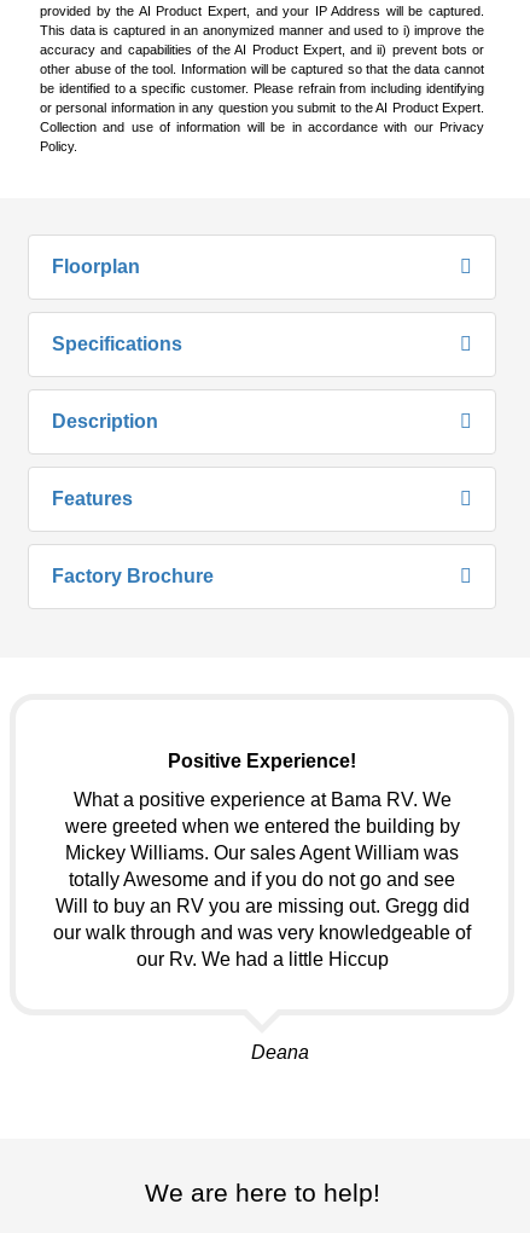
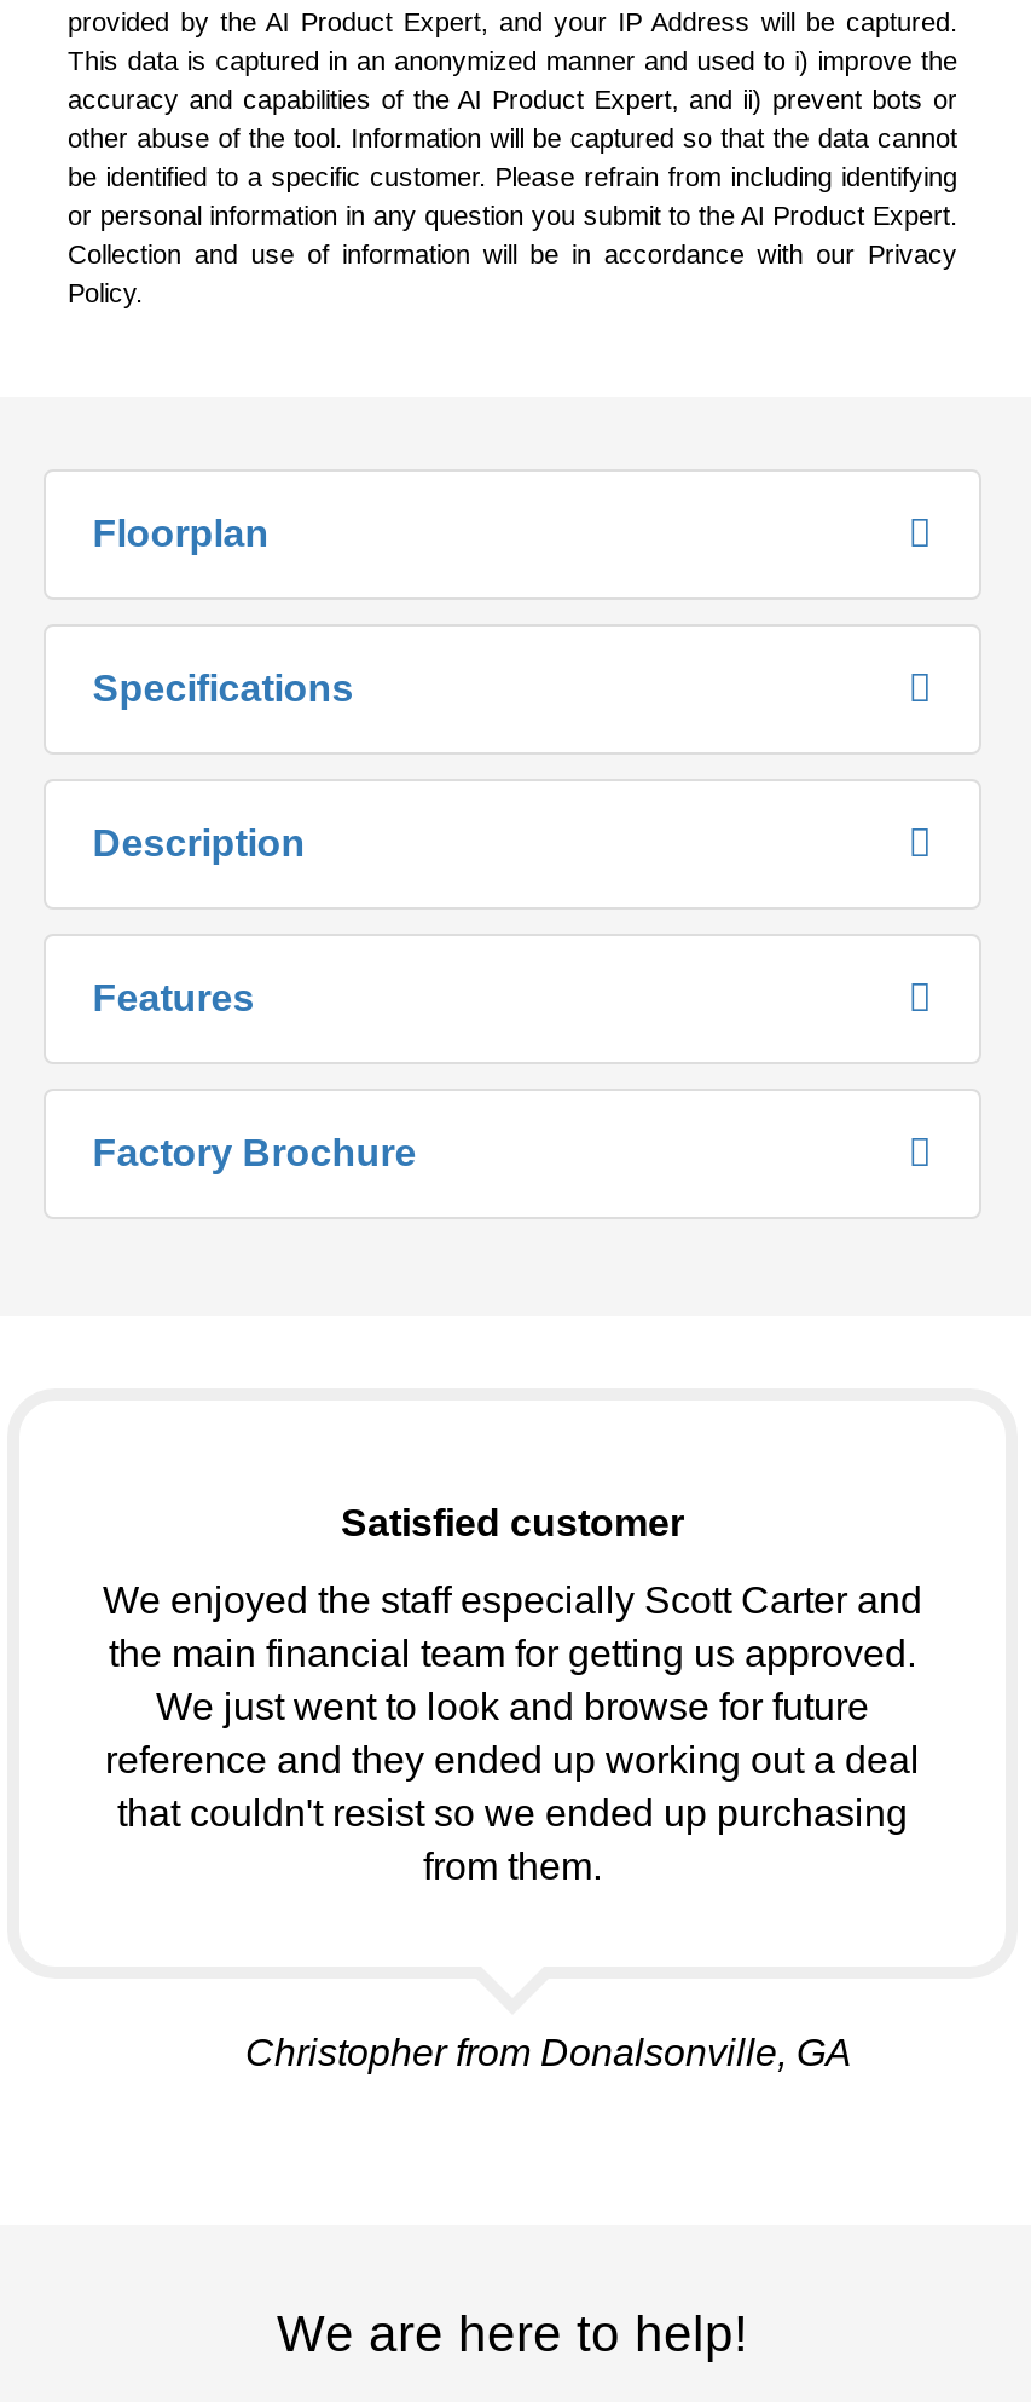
[168,751,356,771] Positive Experience! -> [341,1502,684,1543] Satisfied customer
[53,789,471,969] What a positive experience at Bama RV. We | were greeted when we entered the building by | Mickey Williams. Our sales Agent William was | totally Awesome and if you do not go and see | Will to buy an RV you are missing out. Gregg did | our walk through and was very knowledgeable of | our Rv. We had a little Hiccup -> [103,1580,922,1887] We enjoyed the staff especially Scott Carter and | the main financial team for getting us approved. | We just went to look and browse for future | reference and they ended up working out a deal | that couldn't resist so we ended up purchasing | from them.
[251,1042,309,1063] Deana -> [245,2032,852,2073] Christopher from Donalsonville, GA

